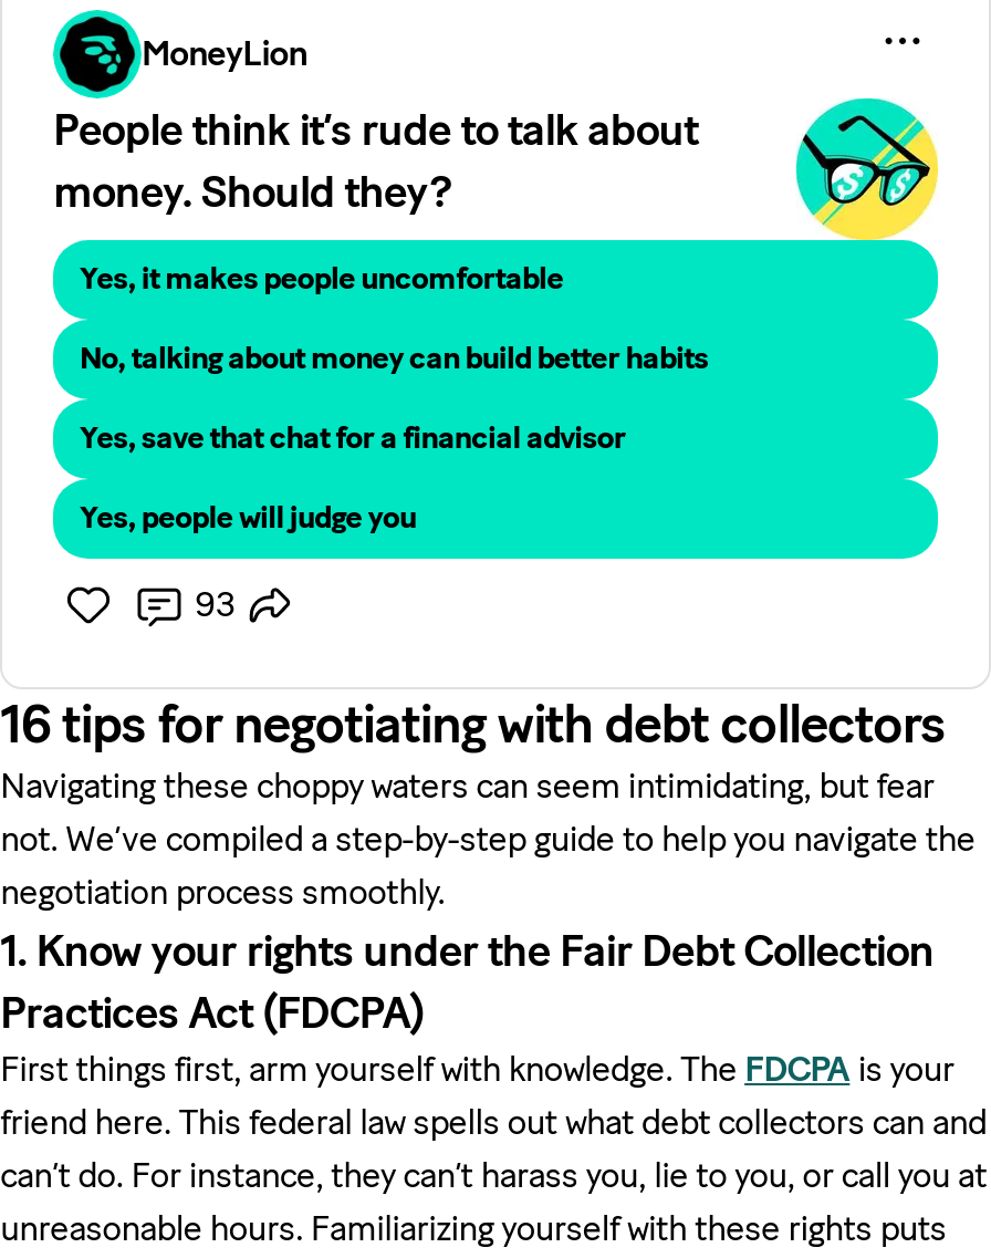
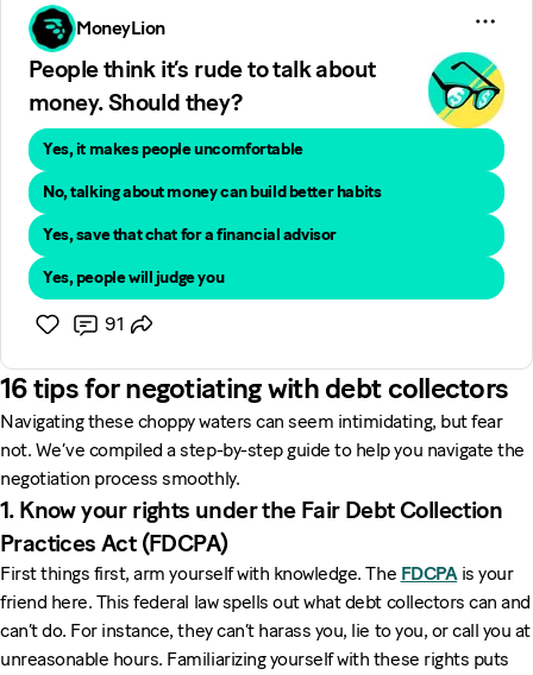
[195,584,234,626] 93 -> [105,313,123,336] 91

